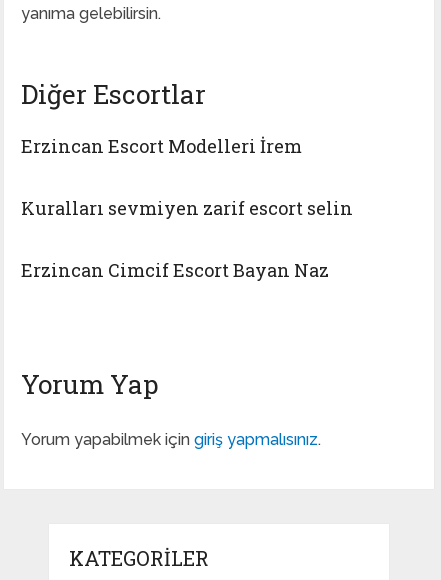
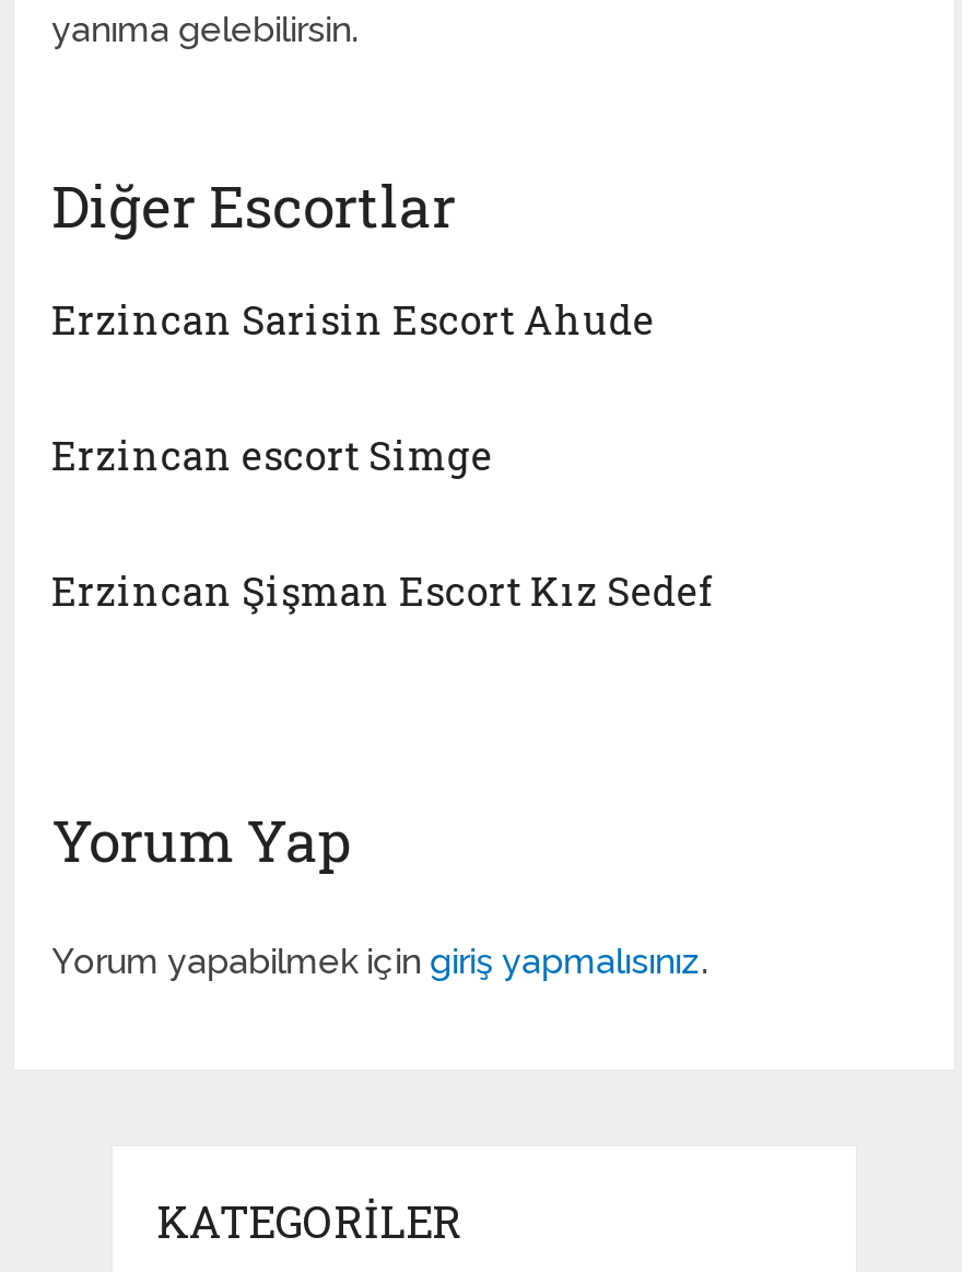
[21,134,302,158] Erzincan Escort Modelleri İrem -> [52,294,655,346] Erzincan Sarisin Escort Ahude
[21,196,353,220] Kuralları sevmiyen zarif escort selin -> [52,429,493,482] Erzincan escort Simge
[21,258,329,282] Erzincan Cimcif Escort Bayan Naz -> [52,565,714,617] Erzincan Şişman Escort Kız Sedef

